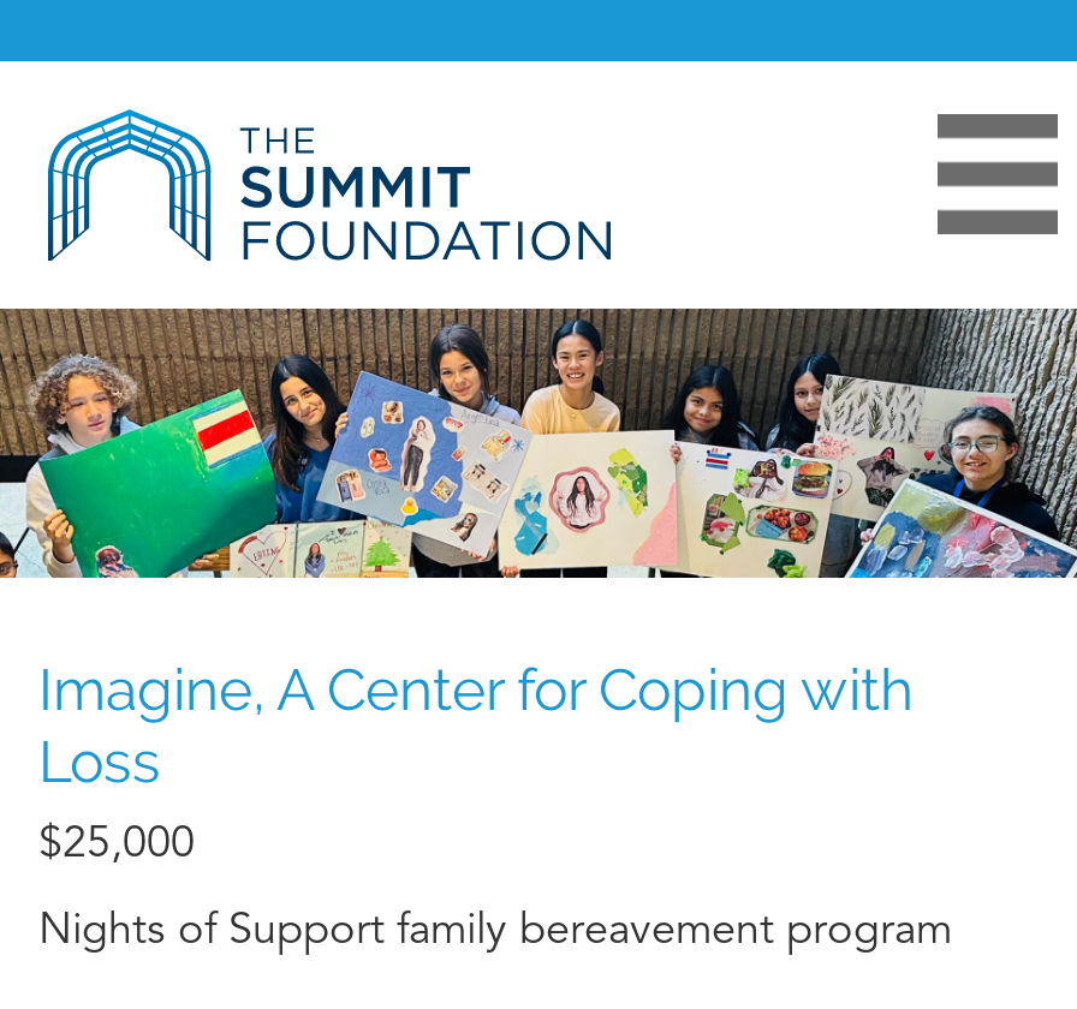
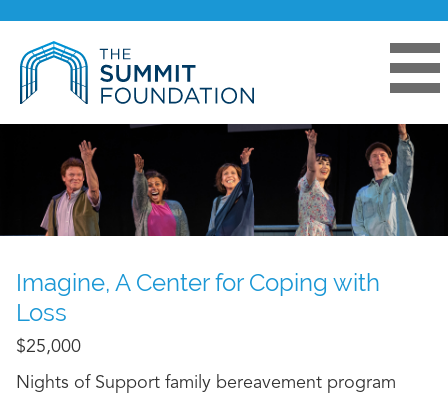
[7,306,1070,580] [image] -> [3,123,445,237] [image]

